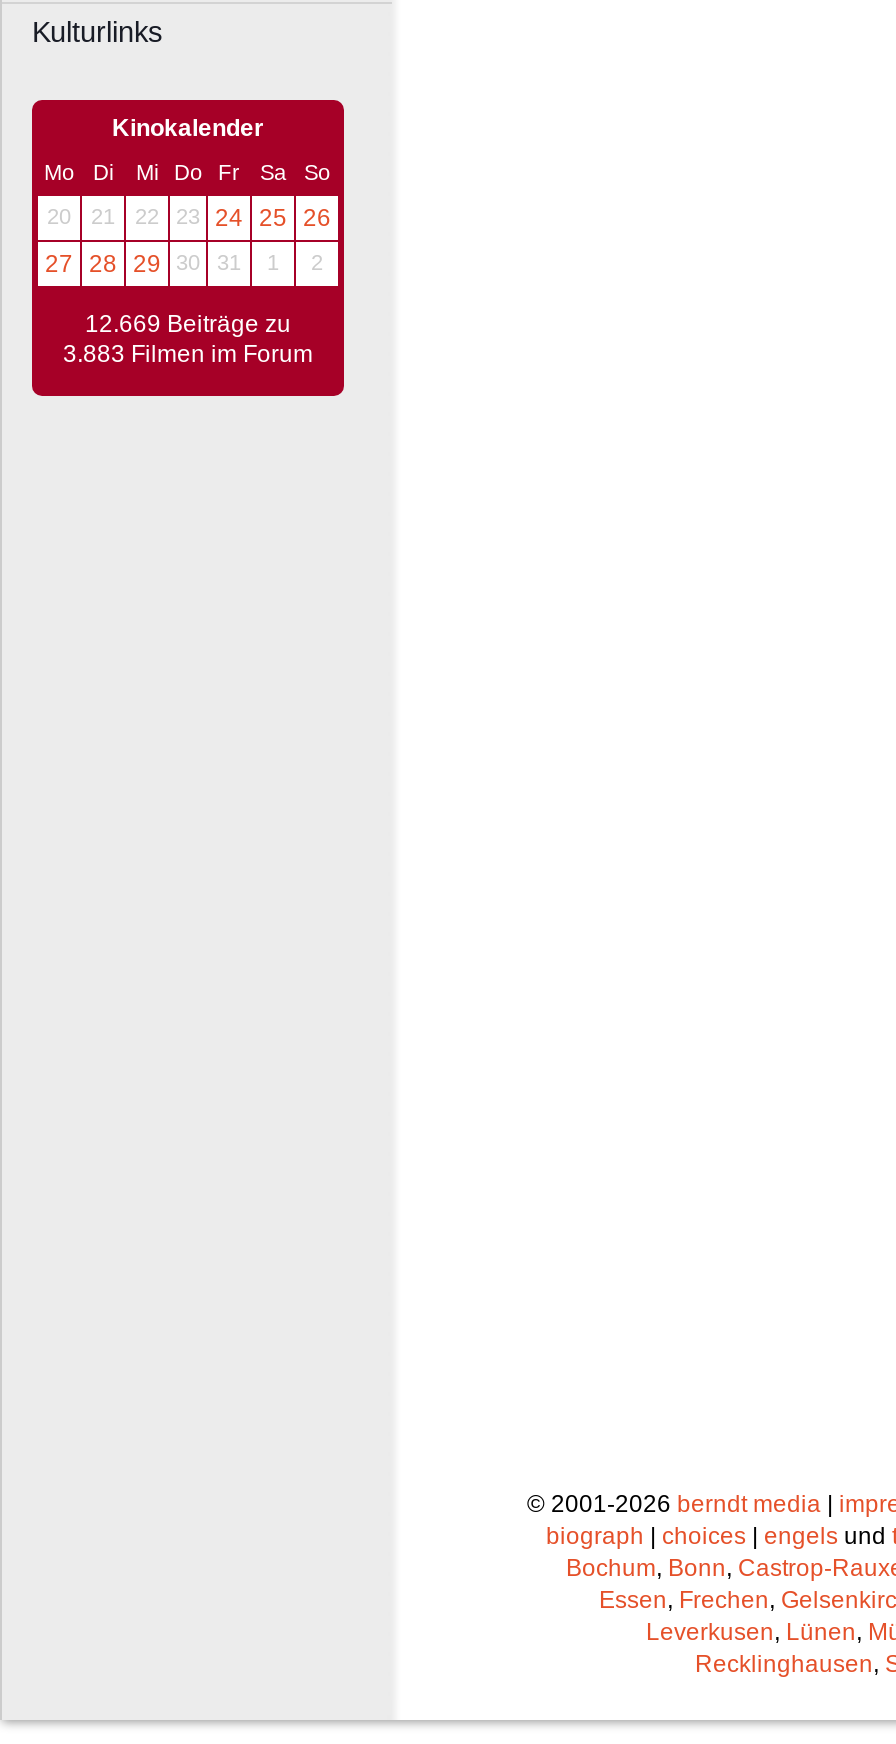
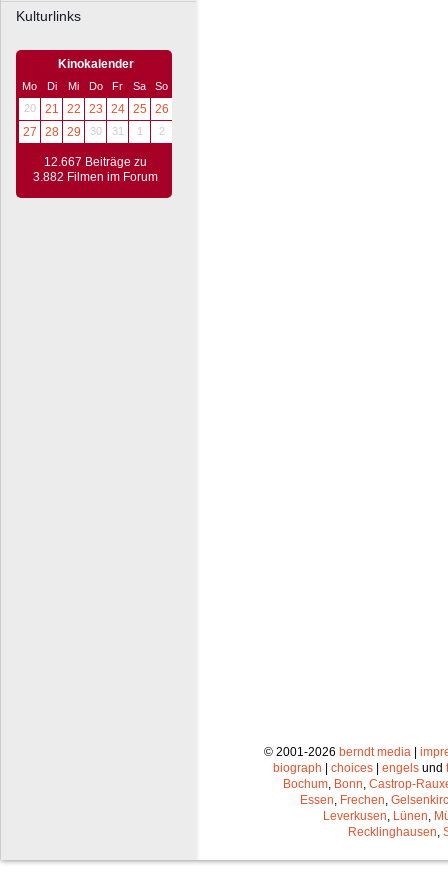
[85,310,291,338] 12.669 Beiträge zu -> [44,155,147,169] 12.667 Beiträge zu
[63,340,313,368] 3.883 Filmen im Forum -> [33,170,158,184] 3.882 Filmen im Forum

